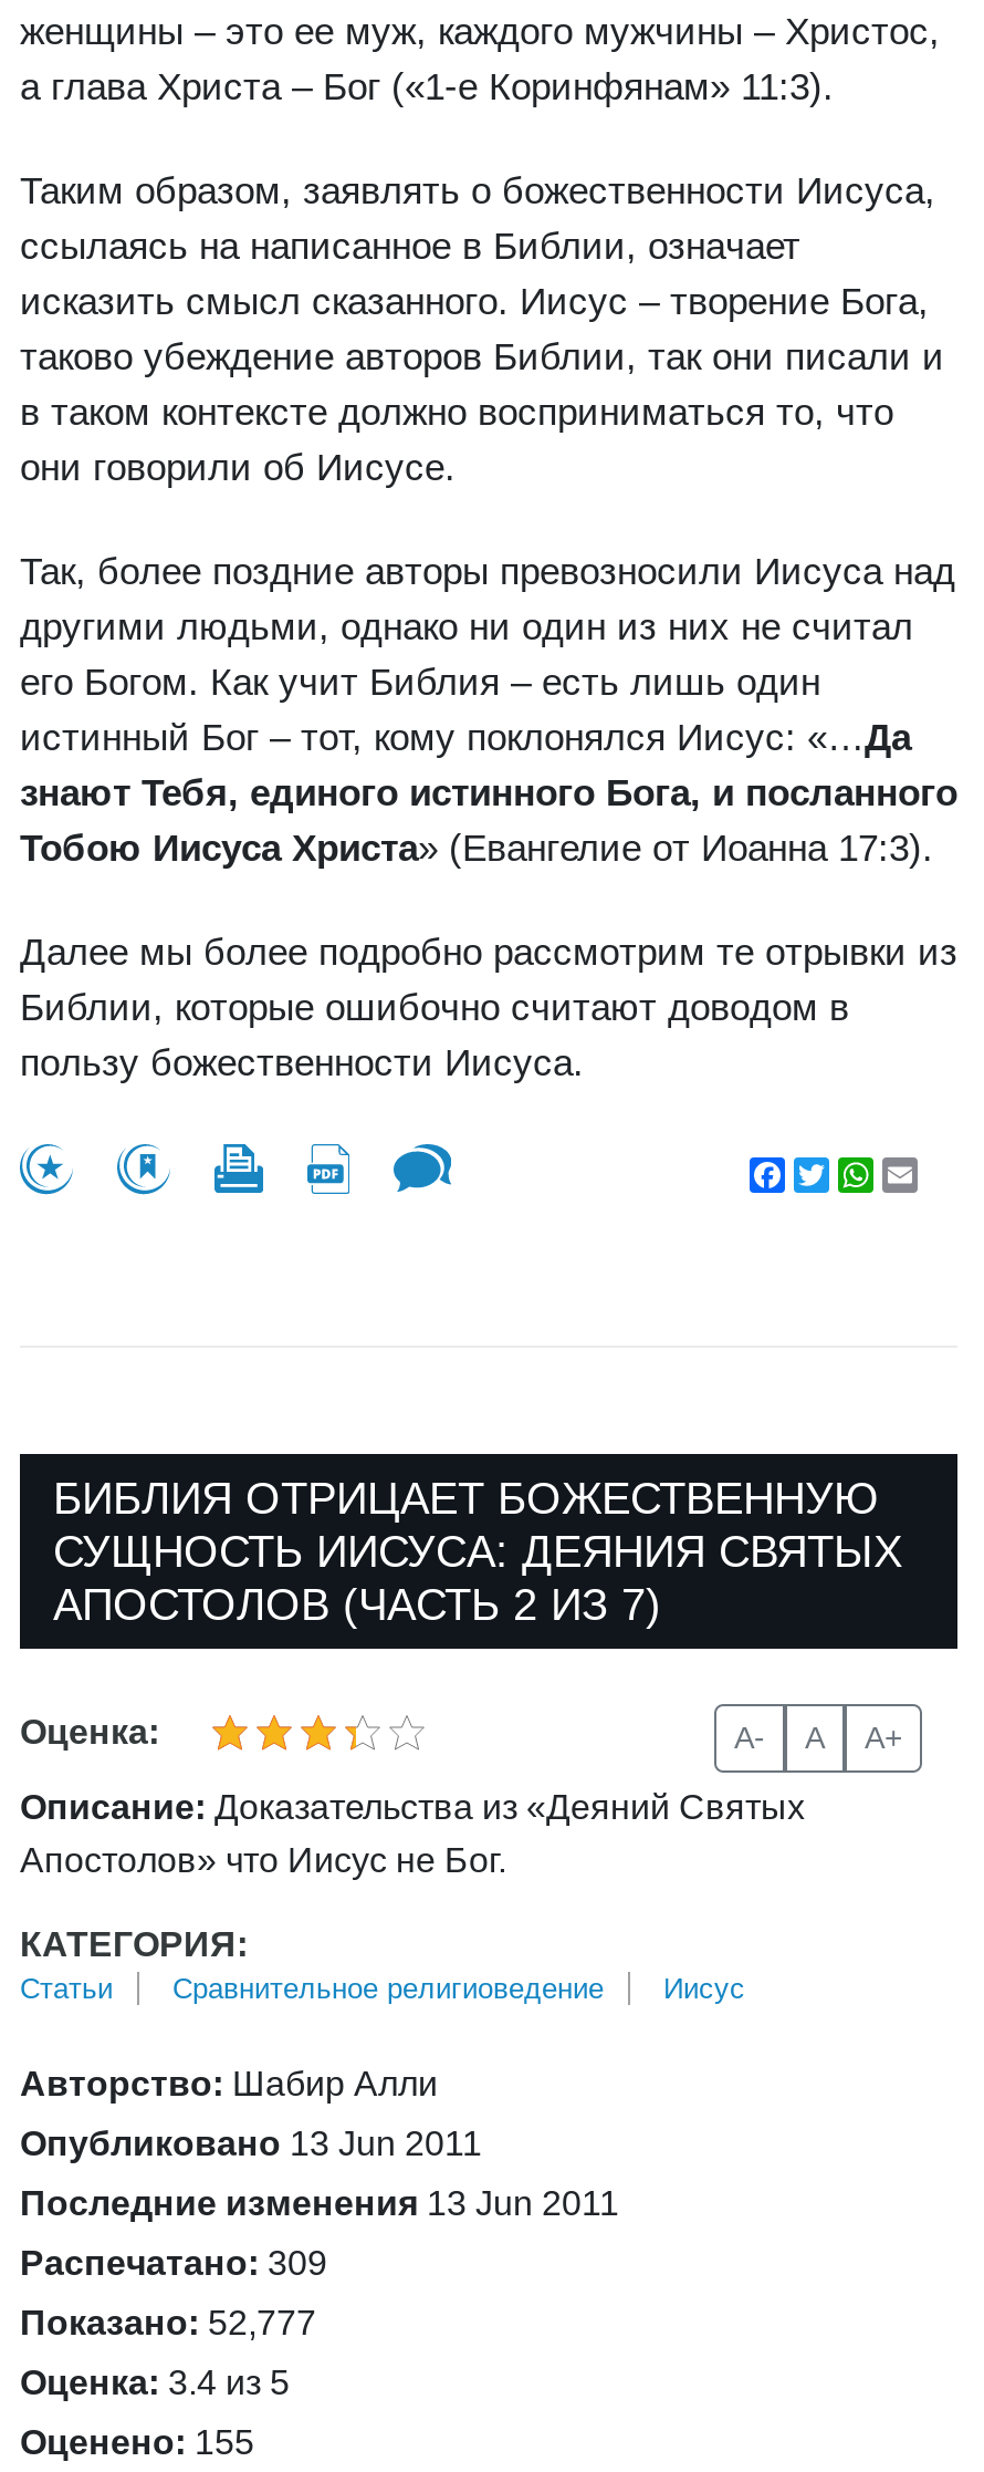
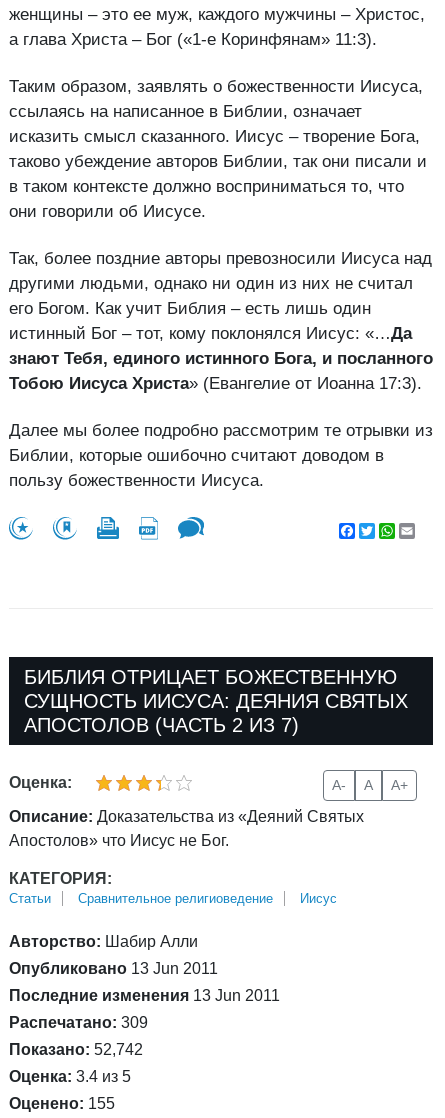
[20,2303,316,2341] Показано: 52,777 -> [9,1041,143,1058] Показано: 52,742

